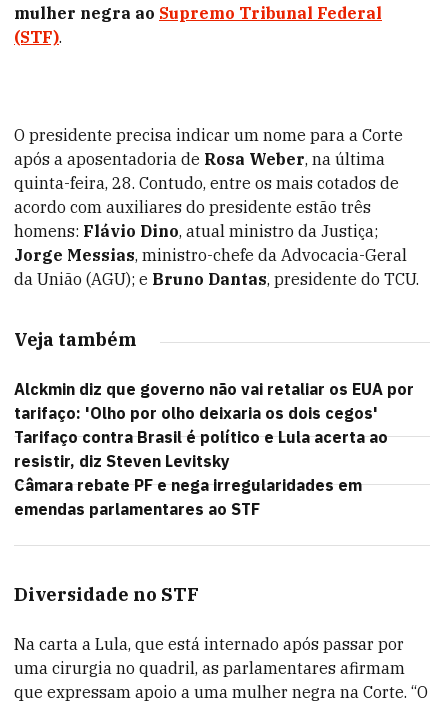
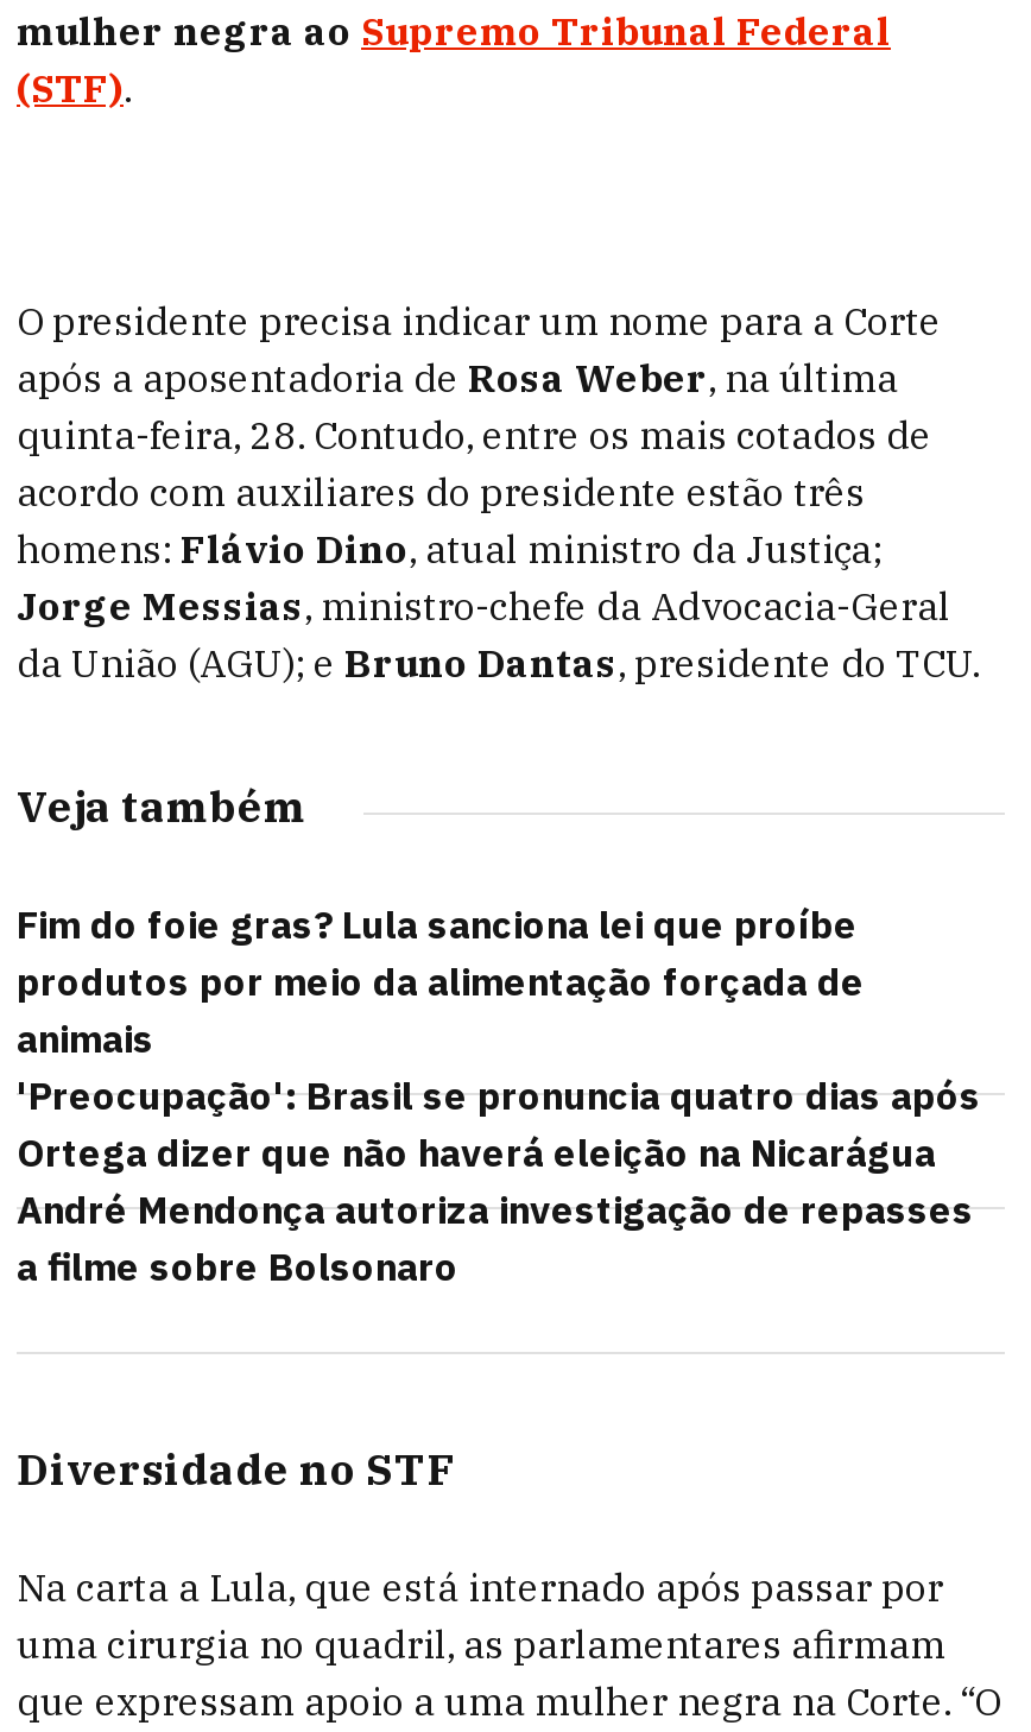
[14,379,414,519] Alckmin diz que governo não vai retaliar os EUA por | tarifaço: 'Olho por olho deixaria os dois cegos' | Tarifaço contra Brasil é político e Lula acerta ao | resistir, diz Steven Levitsky | Câmara rebate PF e nega irregularidades em | emendas parlamentares ao STF -> [17,900,981,1290] Fim do foie gras? Lula sanciona lei que proíbe | produtos por meio da alimentação forçada de | animais | 'Preocupação': Brasil se pronuncia quatro dias após | Ortega dizer que não haverá eleição na Nicarágua | André Mendonça autoriza investigação de repasses | a filme sobre Bolsonaro

